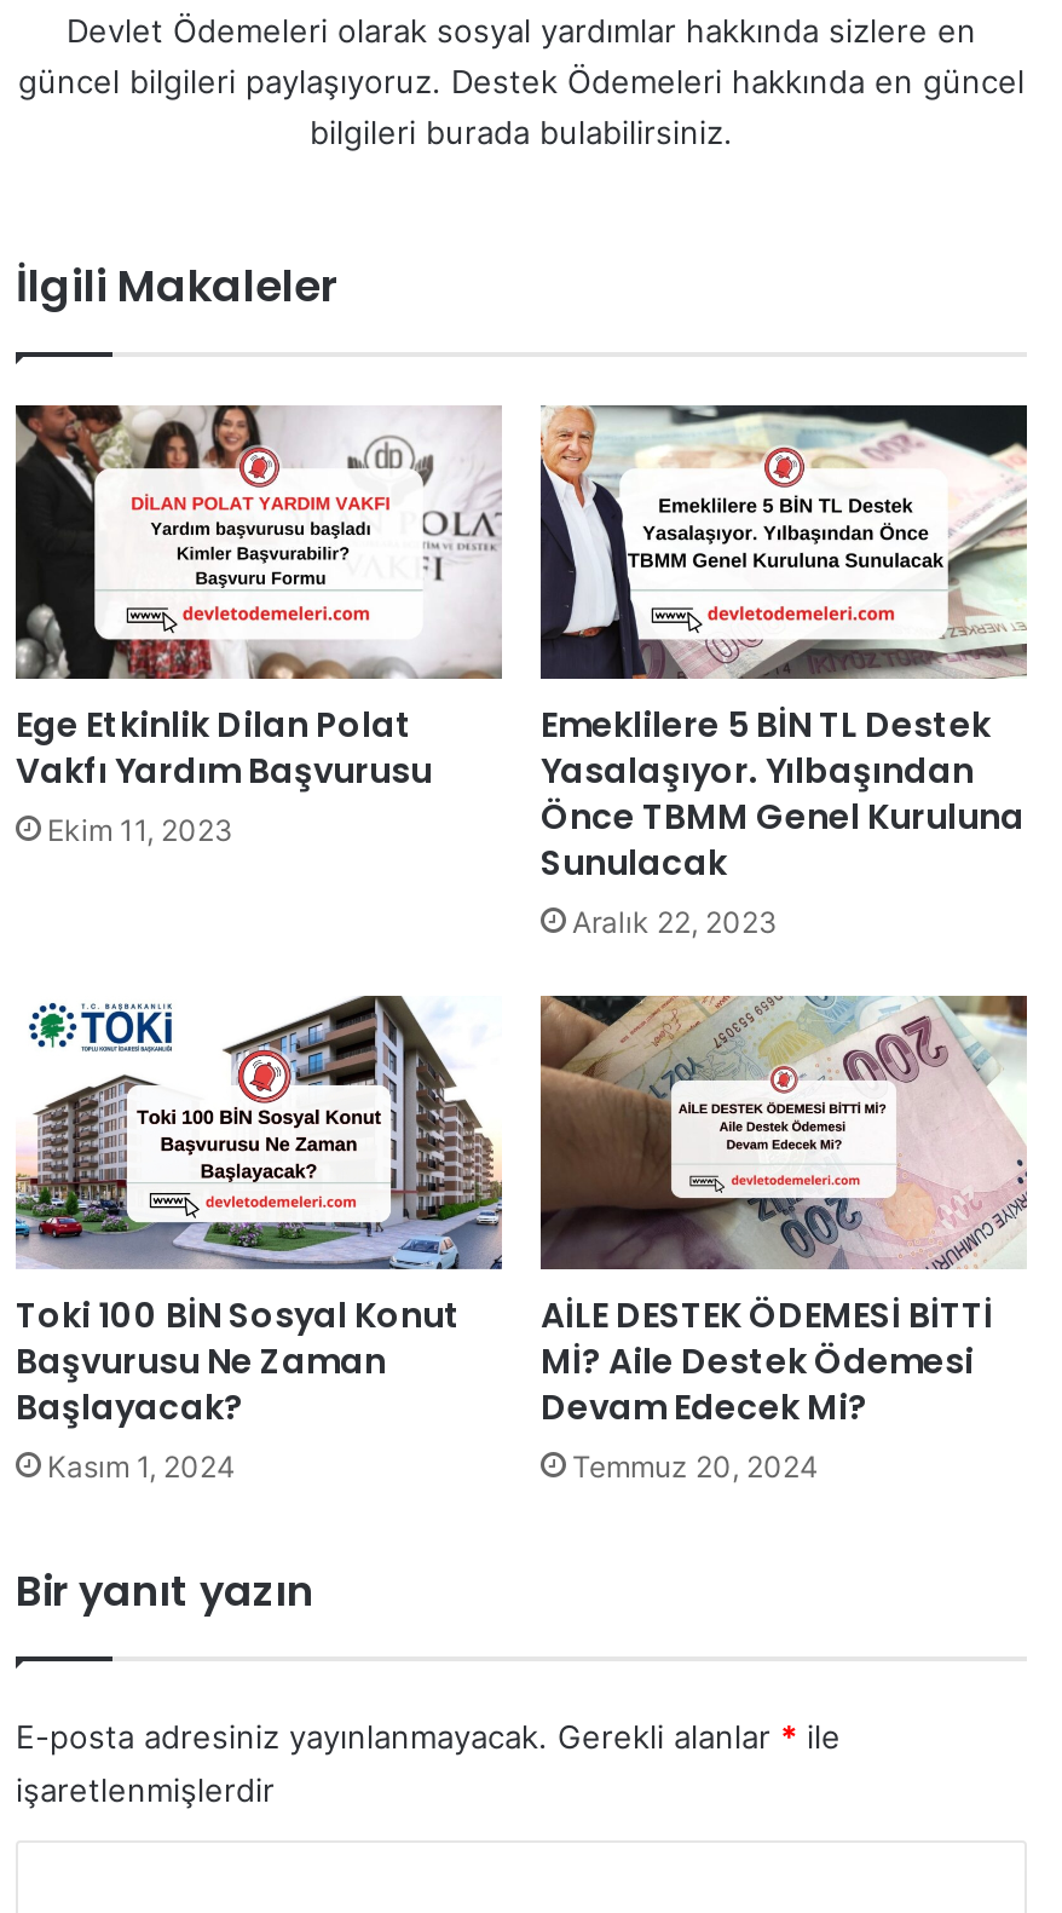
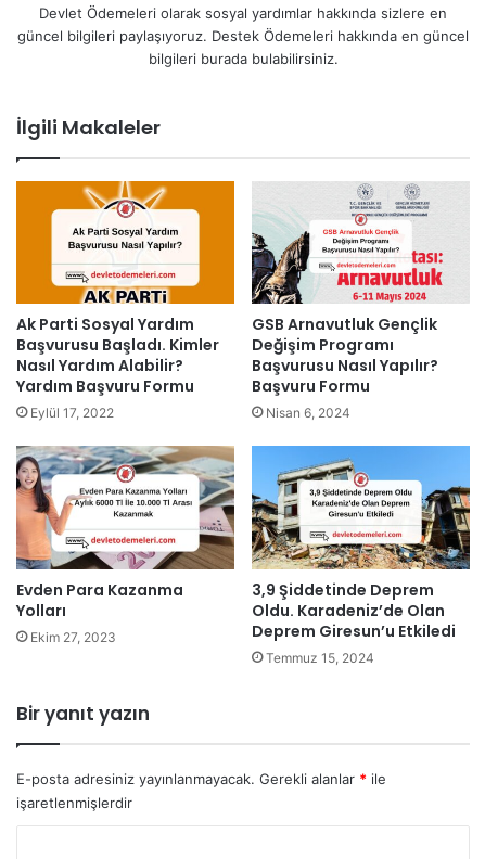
[13,402,504,847] [image] | Ege Etkinlik Dilan Polat | Vakfı Yardım Başvurusu | Ekim 11, 2023 -> [15,180,235,421] [image] | Ak Parti Sosyal Yardım | Başvurusu Başladı. Kimler | Nasıl Yardım Alabilir? | Yardım Başvuru Formu | Eylül 17, 2022
[538,404,1029,939] [image] | Emeklilere 5 BİN TL Destek | Yasalaşıyor. Yılbaşından | Önce TBMM Genel Kuruluna | Sunulacak | Aralık 22, 2023 -> [252,183,470,421] [image] | GSB Arnavutluk Gençlik | Değişim Programı | Başvurusu Nasıl Yapılır? | Başvuru Formu | Nisan 6, 2024
[13,995,502,1484] [image] | Toki 100 BİN Sosyal Konut | Başvurusu Ne Zaman | Başlayacak? | Kasım 1, 2024 -> [15,445,235,645] [image] | Evden Para Kazanma | Yolları | Ekim 27, 2023
[538,995,1029,1484] [image] | AİLE DESTEK ÖDEMESİ BİTTİ | Mİ? Aile Destek Ödemesi | Devam Edecek Mi? | Temmuz 20, 2024 -> [251,445,471,666] [image] | 3,9 Şiddetinde Deprem | Oldu. Karadeniz’de Olan | Deprem Giresun’u Etkiledi | Temmuz 15, 2024

